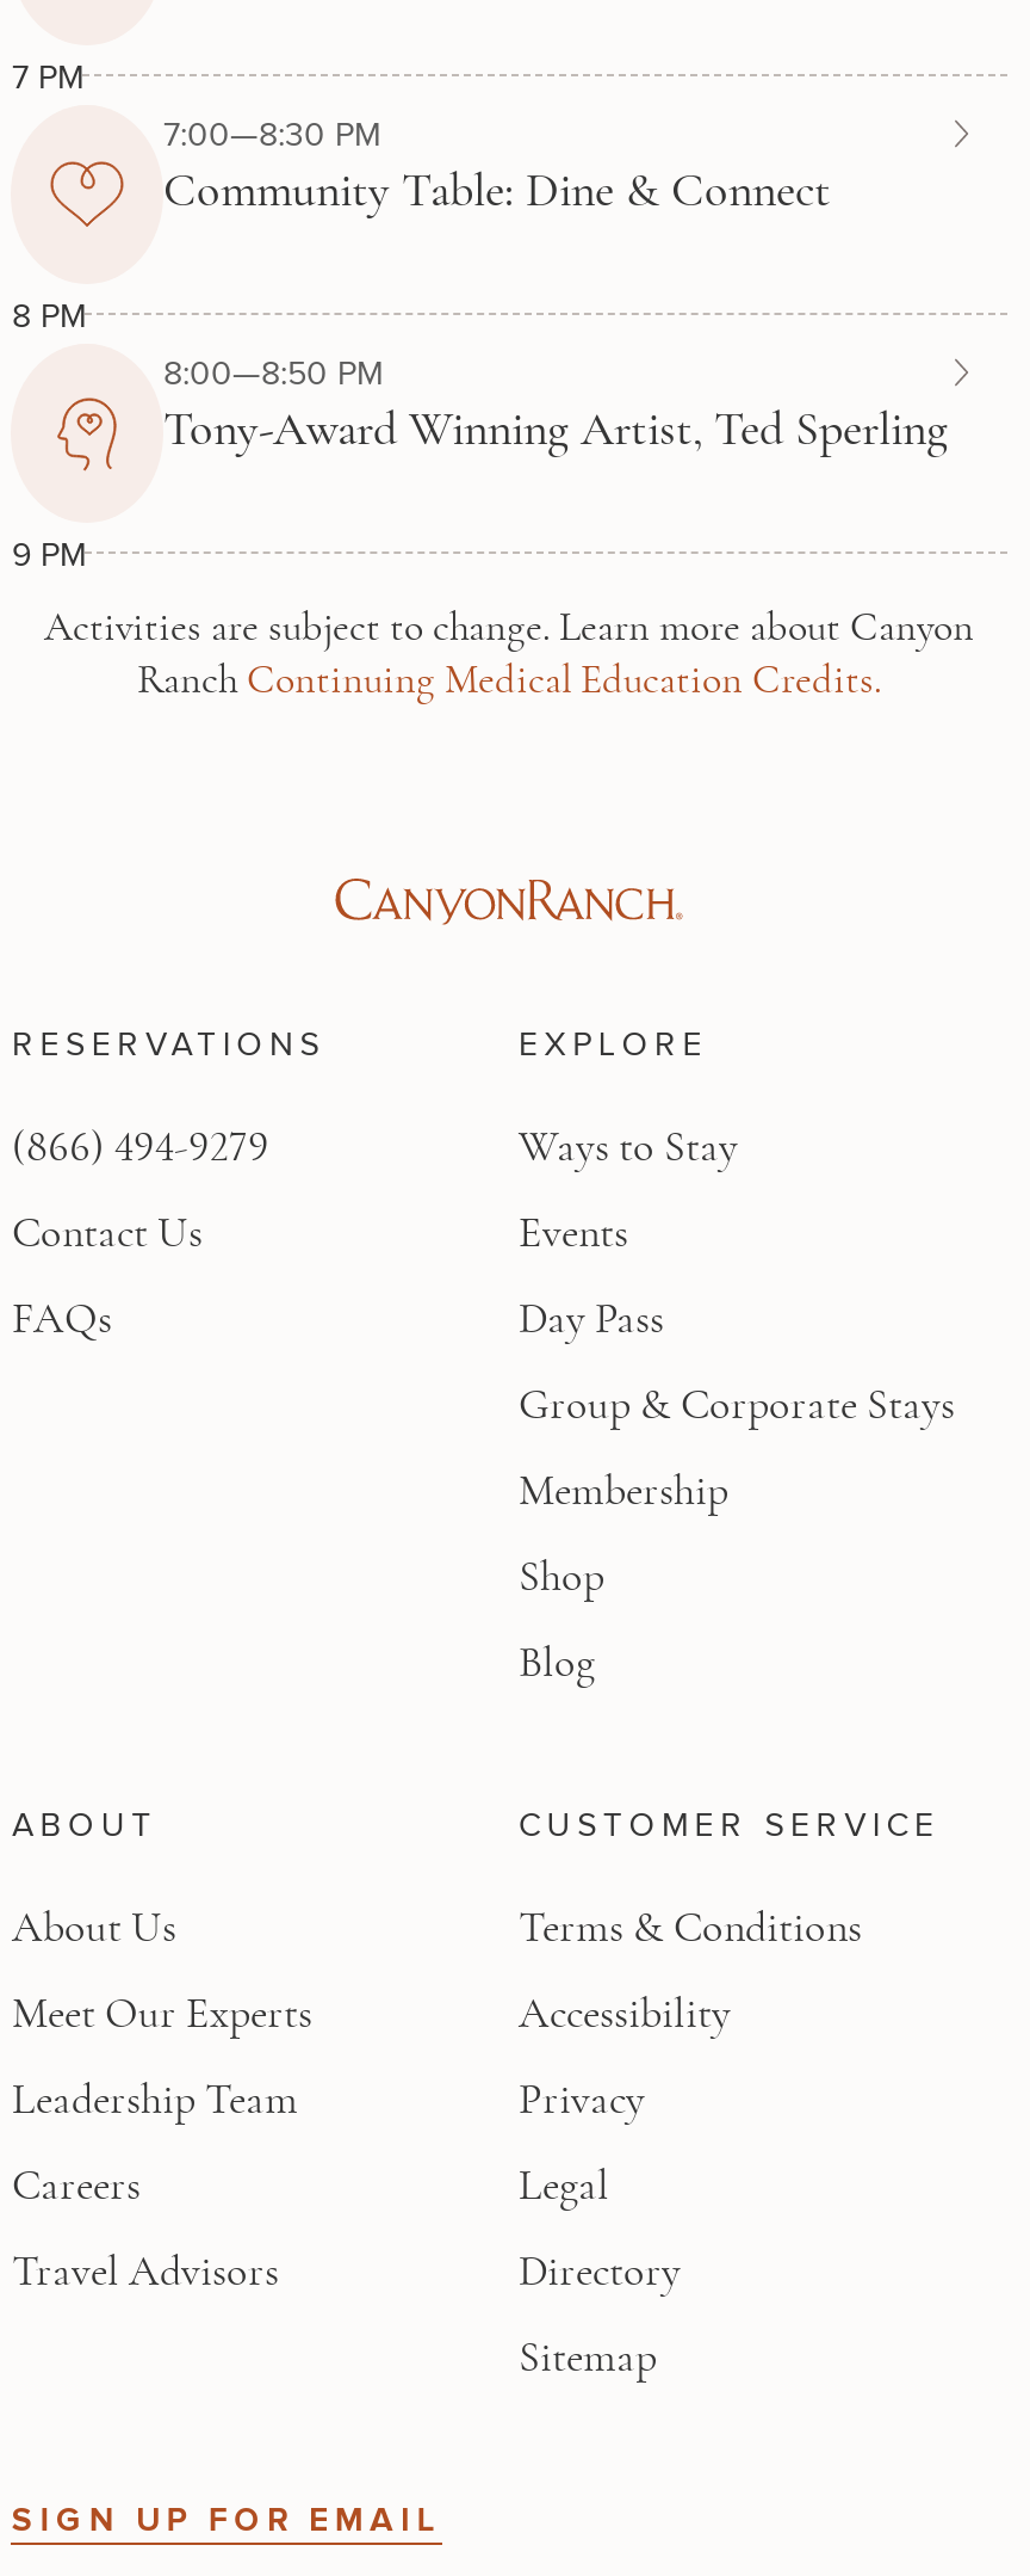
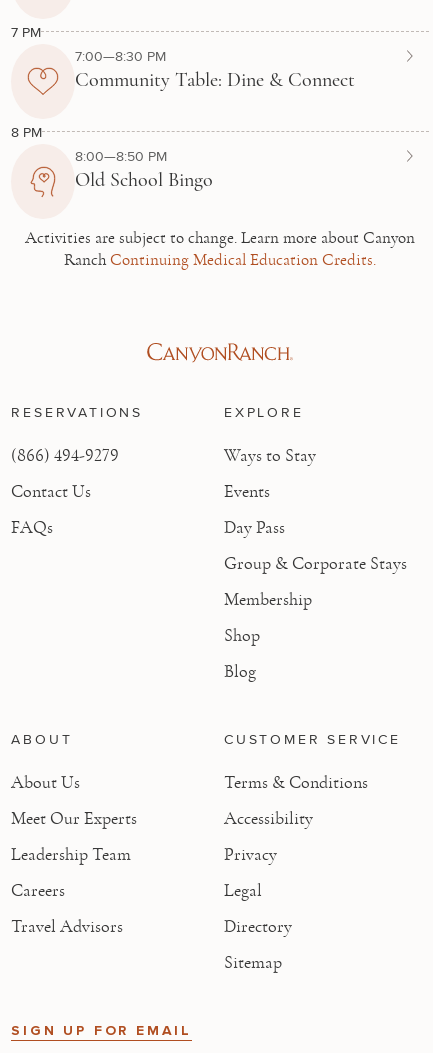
[12,401,948,577] Tony-Award Winning Artist, Ted Sperling | 9 PM -> [75,168,213,192] Old School Bingo

